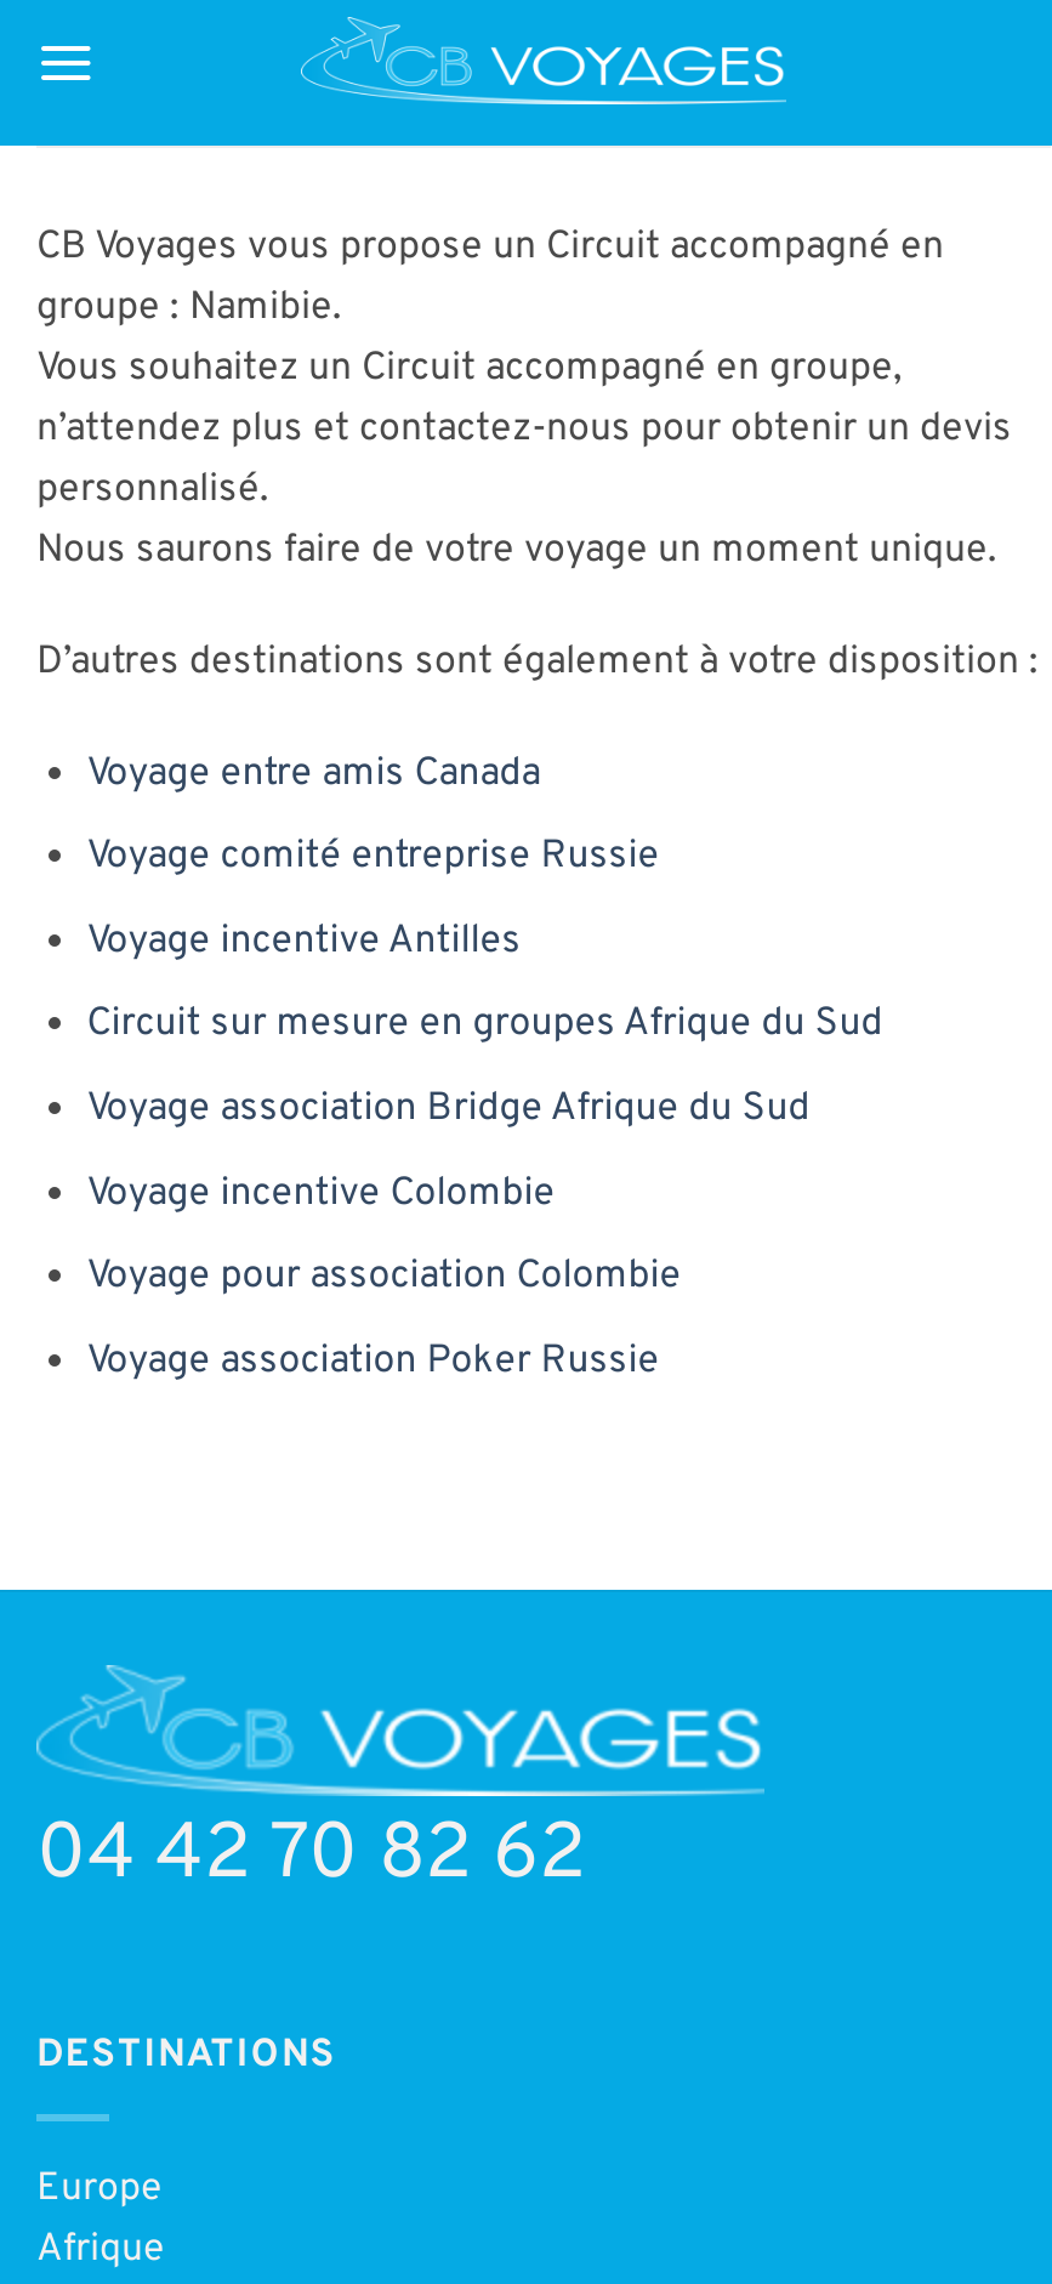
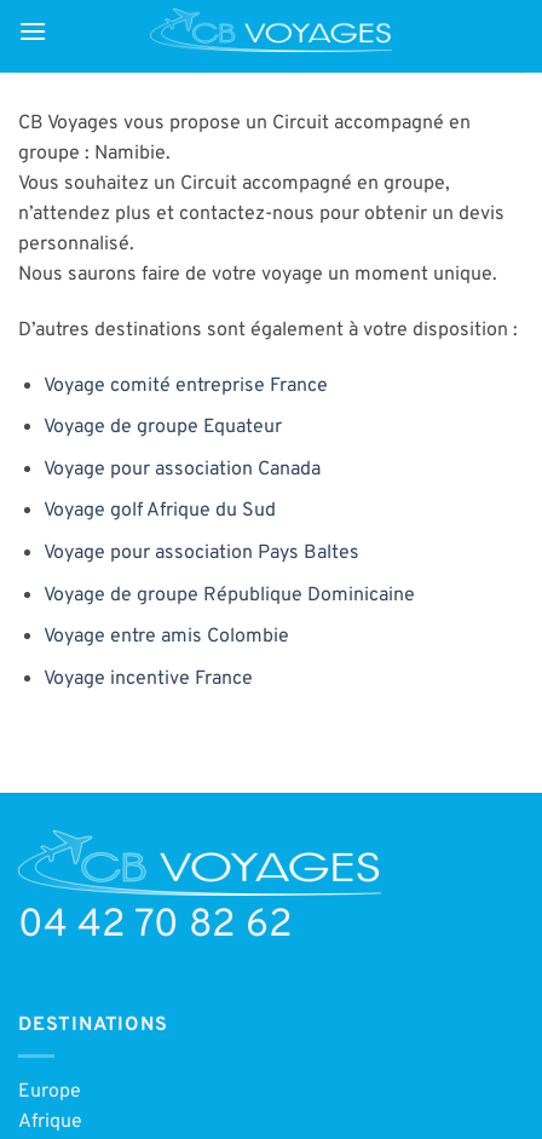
[87,749,541,798] Voyage entre amis Canada -> [43,374,328,398] Voyage comité entreprise France
[87,833,660,882] Voyage comité entreprise Russie -> [43,415,282,440] Voyage de groupe Equateur
[87,917,521,966] Voyage incentive Antilles -> [43,457,320,482] Voyage pour association Canada
[87,1001,883,1050] Circuit sur mesure en groupes Afrique du Sud -> [43,499,276,523] Voyage golf Afrique du Sud
[87,1085,810,1134] Voyage association Bridge Afrique du Sud -> [43,541,359,565] Voyage pour association Pays Baltes
[87,1169,555,1217] Voyage incentive Colombie -> [43,583,415,607] Voyage de groupe République Dominicaine
[87,1253,681,1301] Voyage pour association Colombie -> [43,625,289,649] Voyage entre amis Colombie
[87,1337,660,1385] Voyage association Poker Russie -> [43,667,253,691] Voyage incentive France

